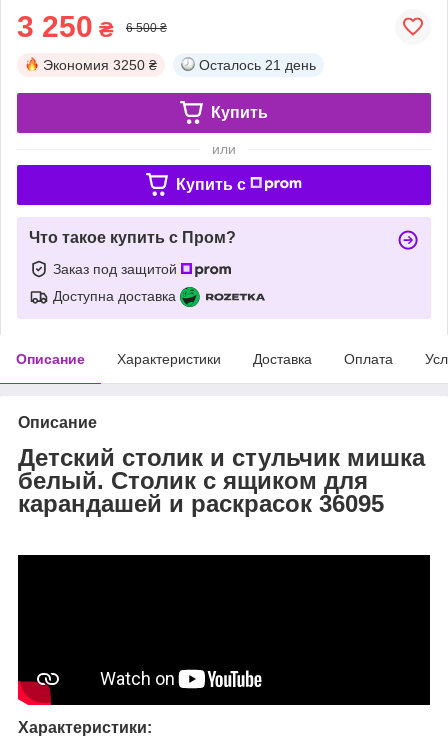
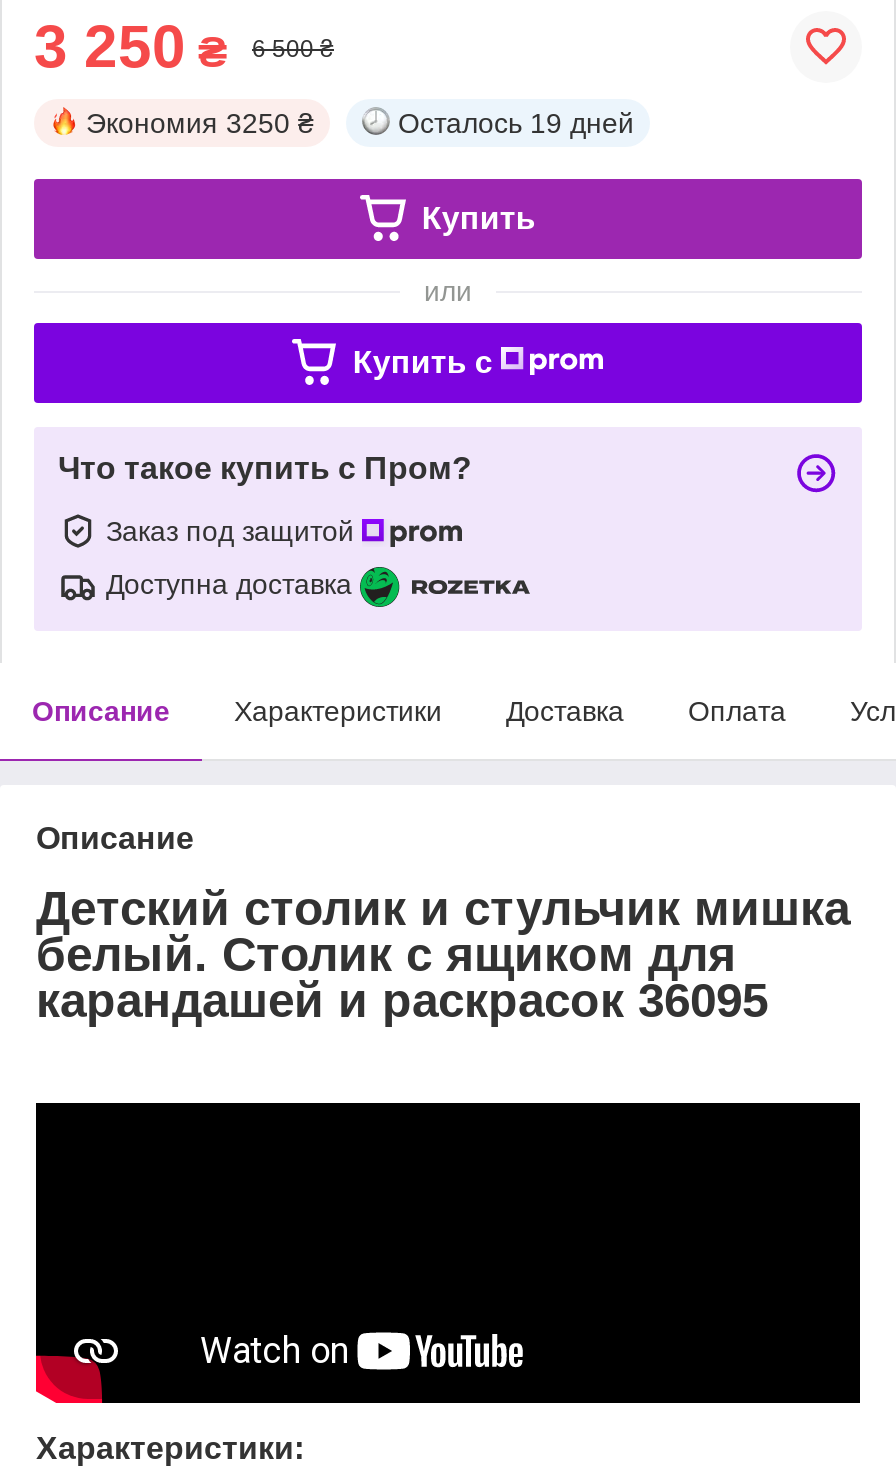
[199,57,316,73] Осталось 21 день -> [398,107,634,139] Осталось 19 дней

